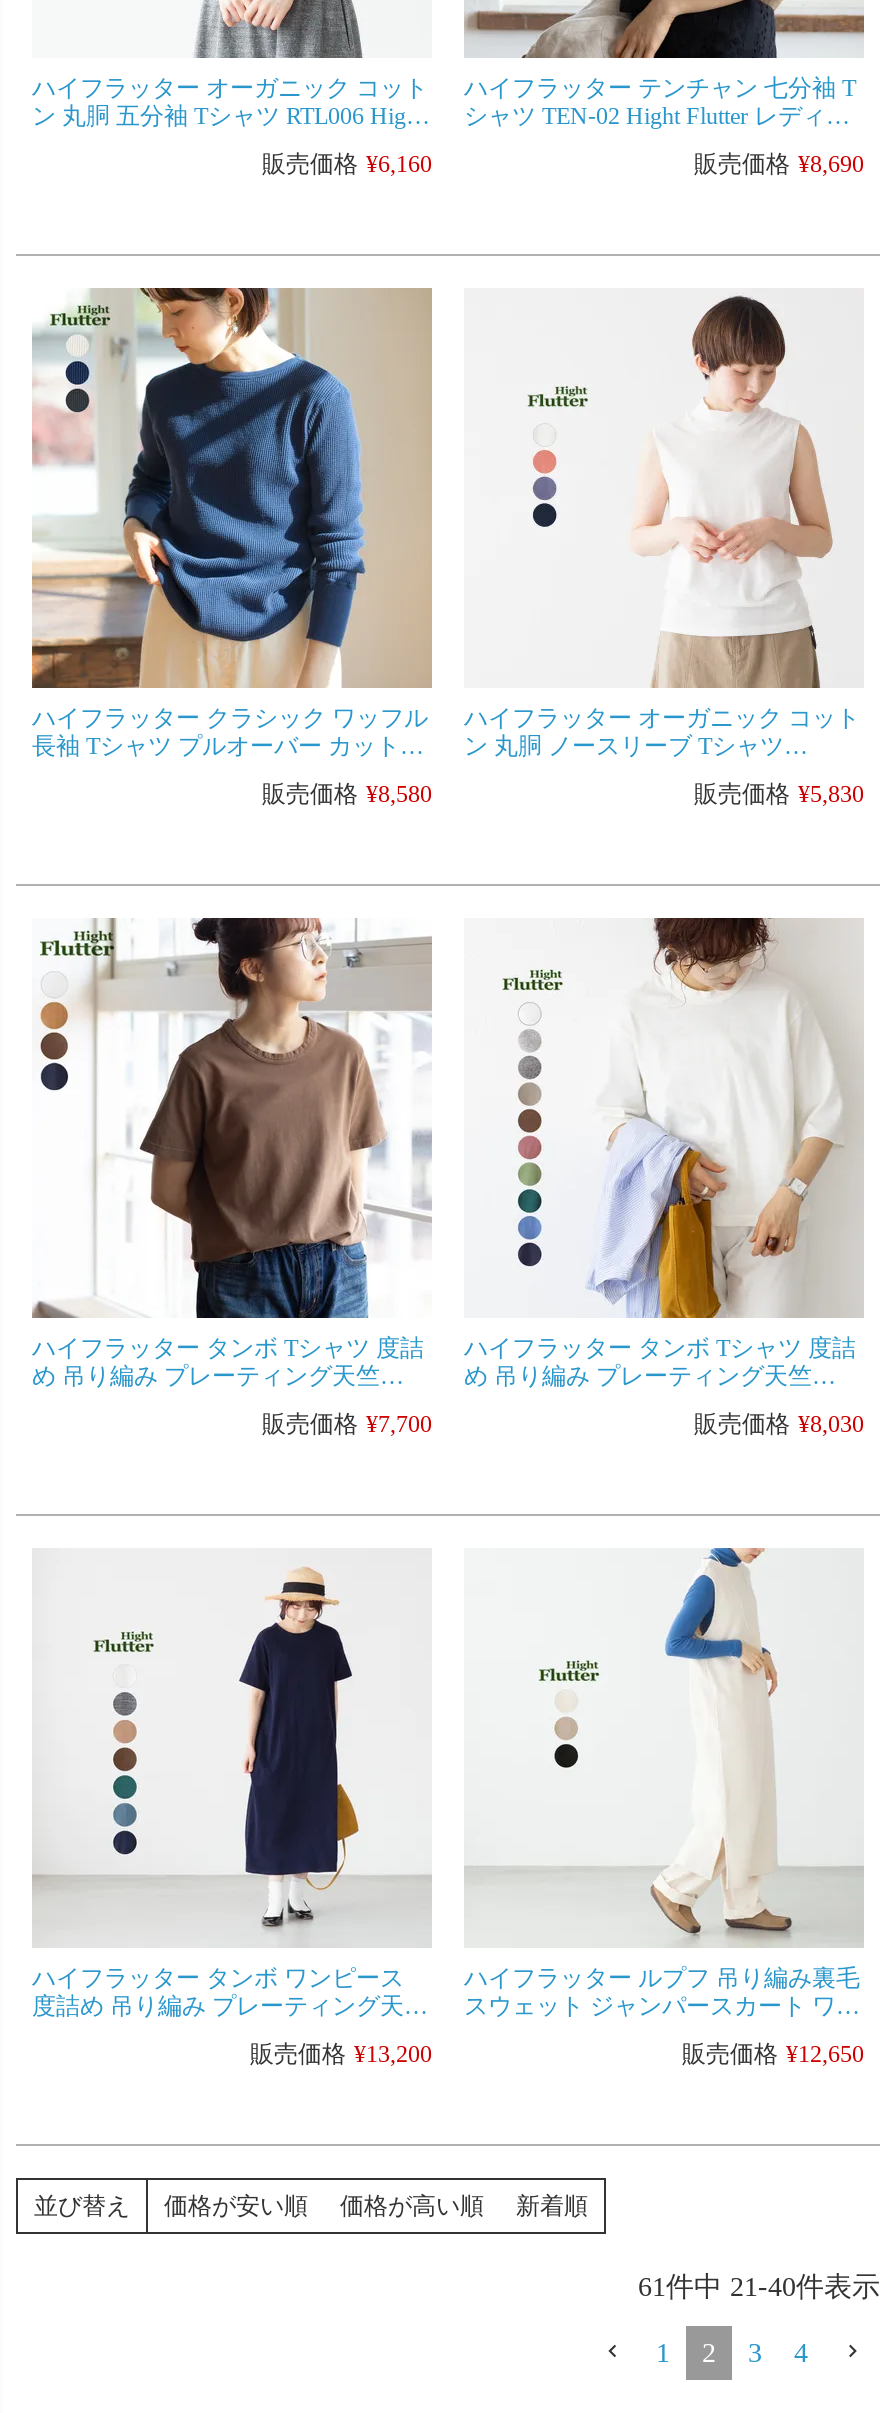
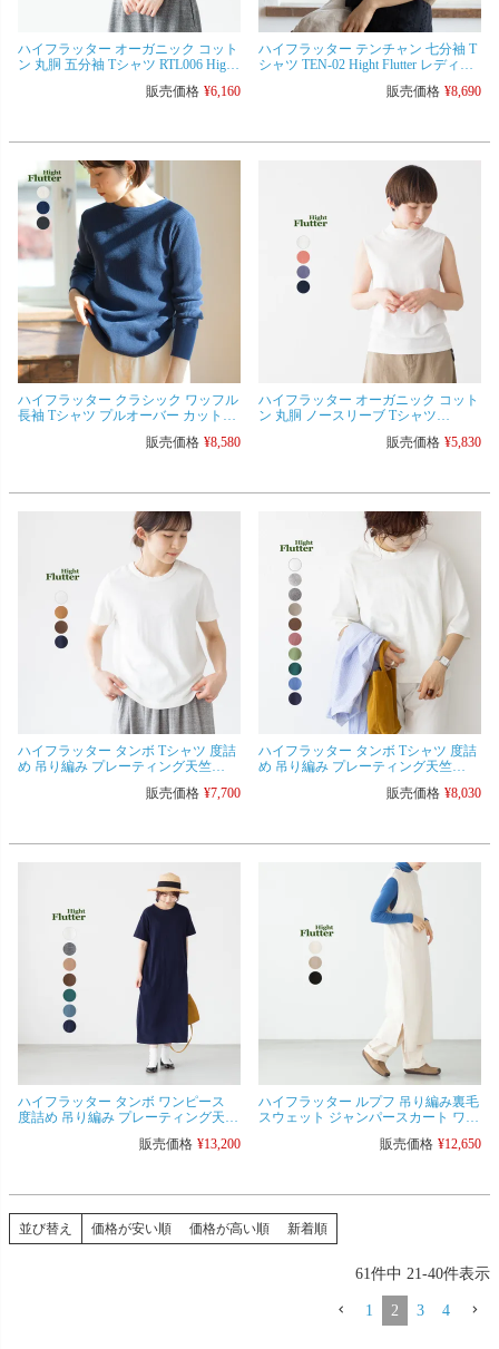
[32,916,432,1320] [image] -> [19,510,239,735] [image]

